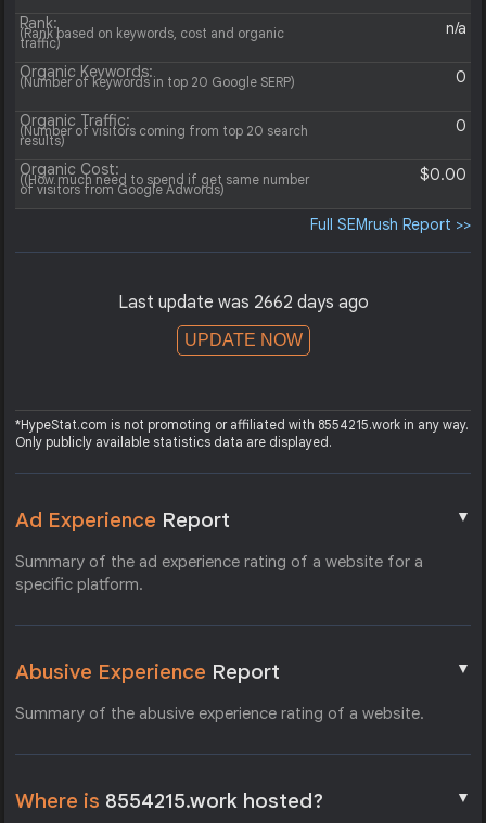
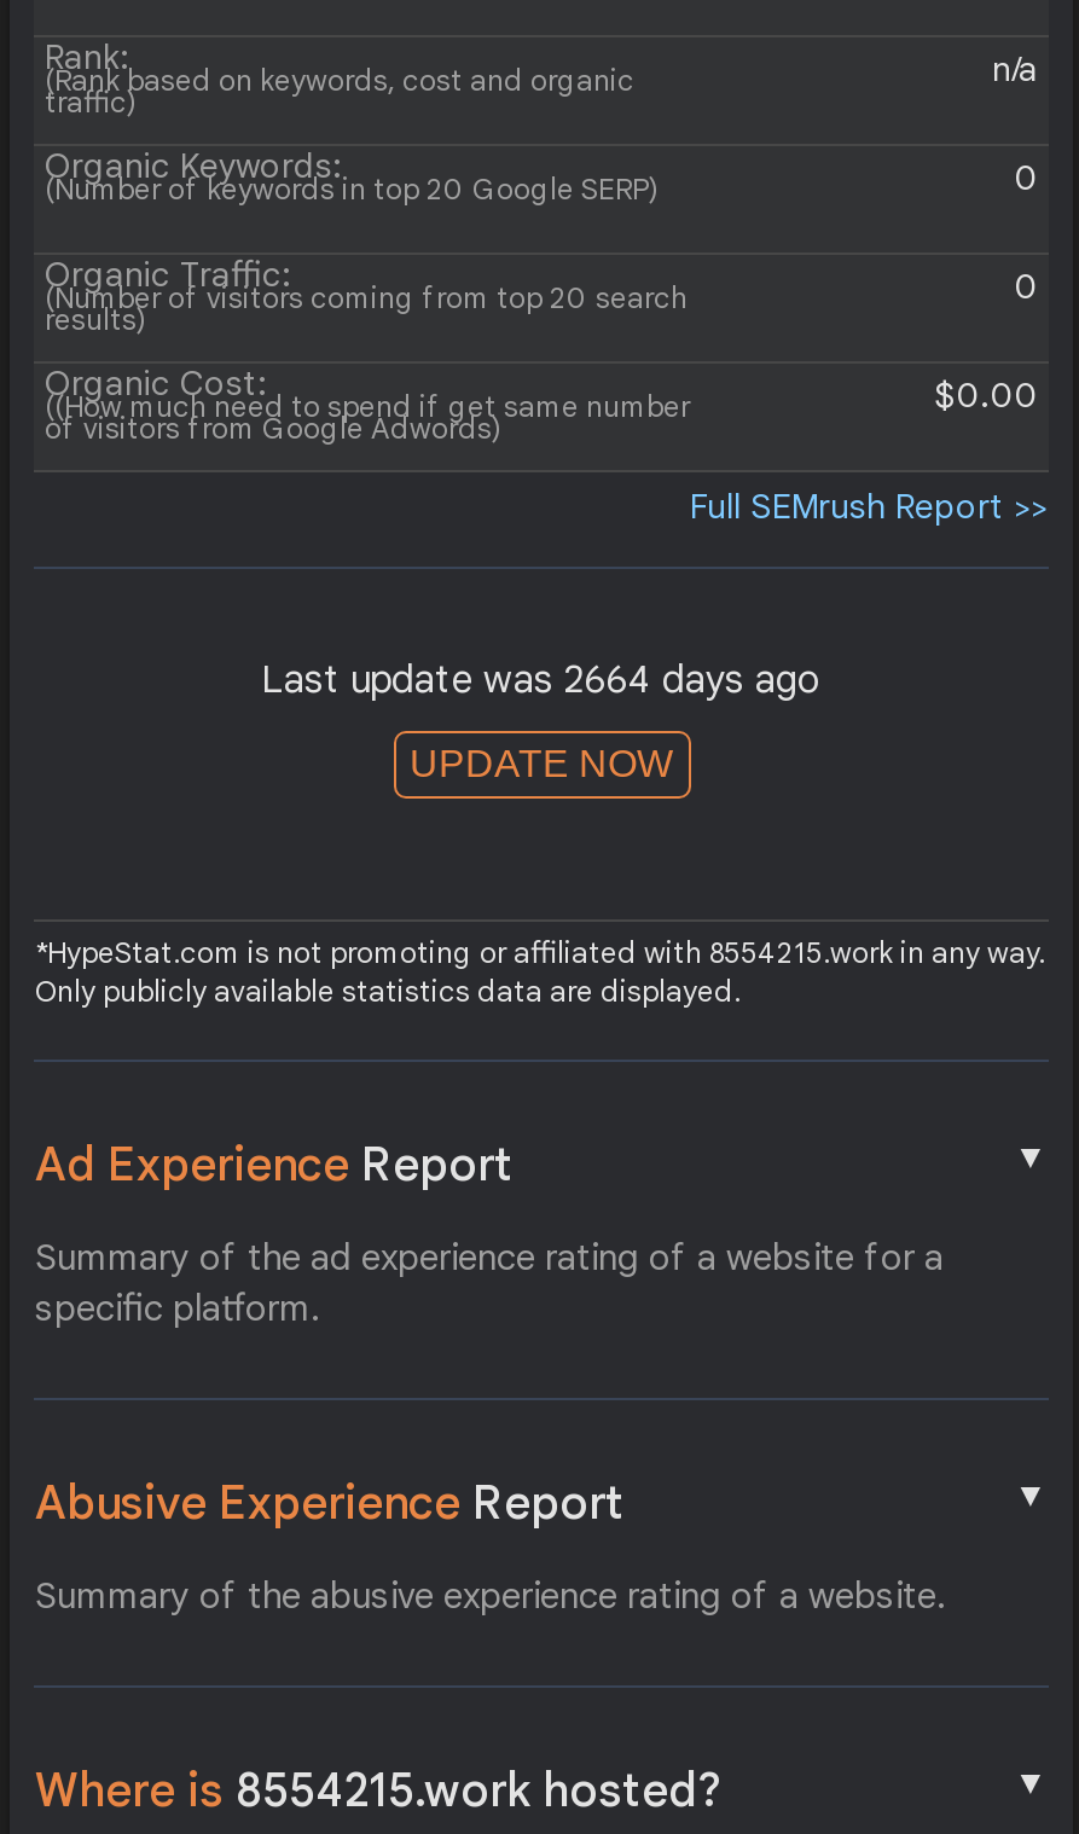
[118,292,368,314] Last update was 2662 days ago -> [261,657,822,705] Last update was 2664 days ago

